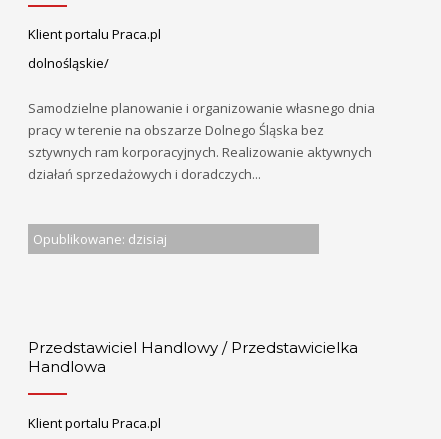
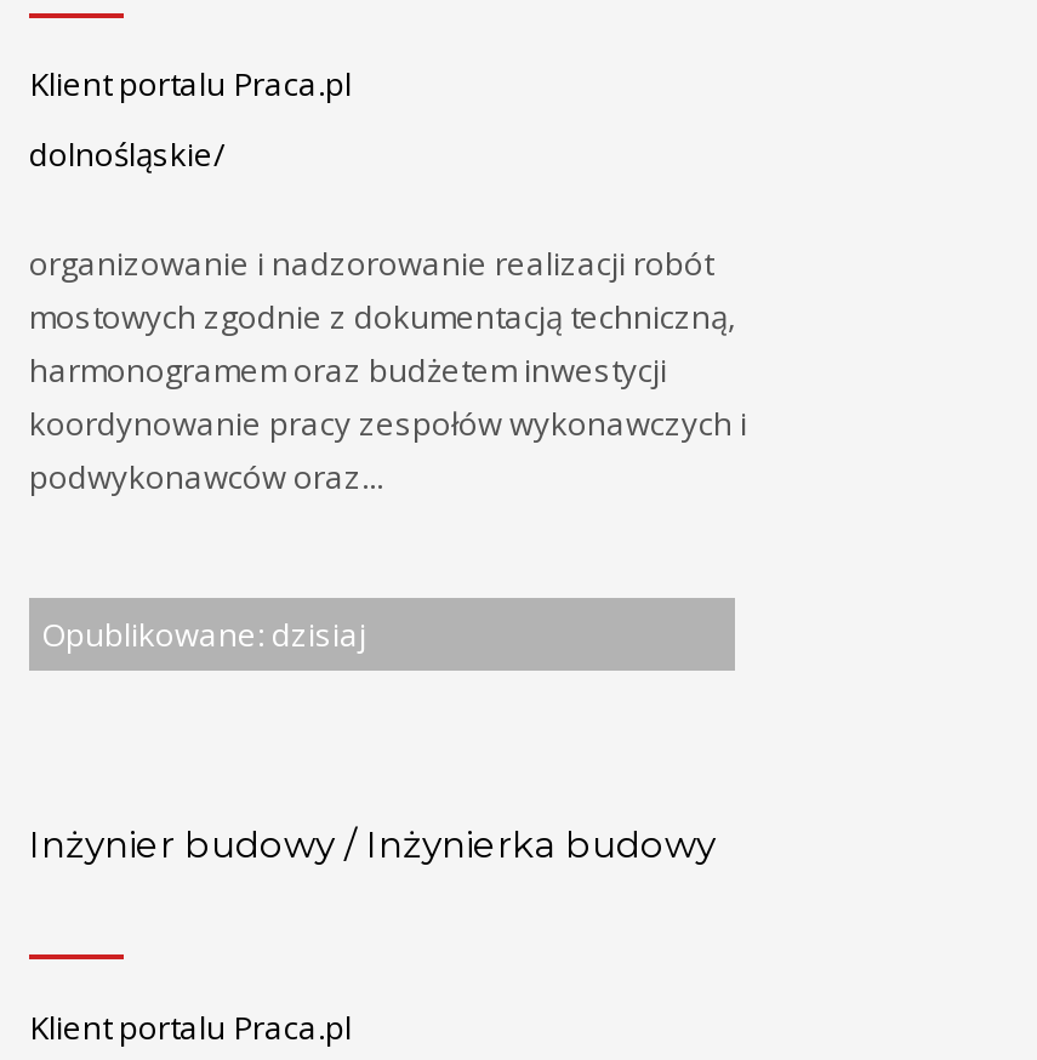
[28,99,375,183] Samodzielne planowanie i organizowanie własnego dnia | pracy w terenie na obszarze Dolnego Śląska bez | sztywnych ram korporacyjnych. Realizowanie aktywnych | działań sprzedażowych i doradczych... -> [29,242,747,499] organizowanie i nadzorowanie realizacji robót | mostowych zgodnie z dokumentacją techniczną, | harmonogramem oraz budżetem inwestycji | koordynowanie pracy zespołów wykonawczych i | podwykonawców oraz...
moved [33,230,167,248] -> [41,614,366,657]: Opublikowane: dzisiaj
[28,338,358,376] Przedstawiciel Handlowy / Przedstawicielka | Handlowa -> [29,822,716,868] Inżynier budowy / Inżynierka budowy

